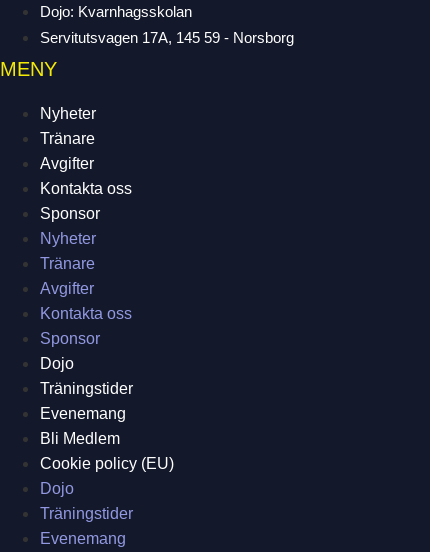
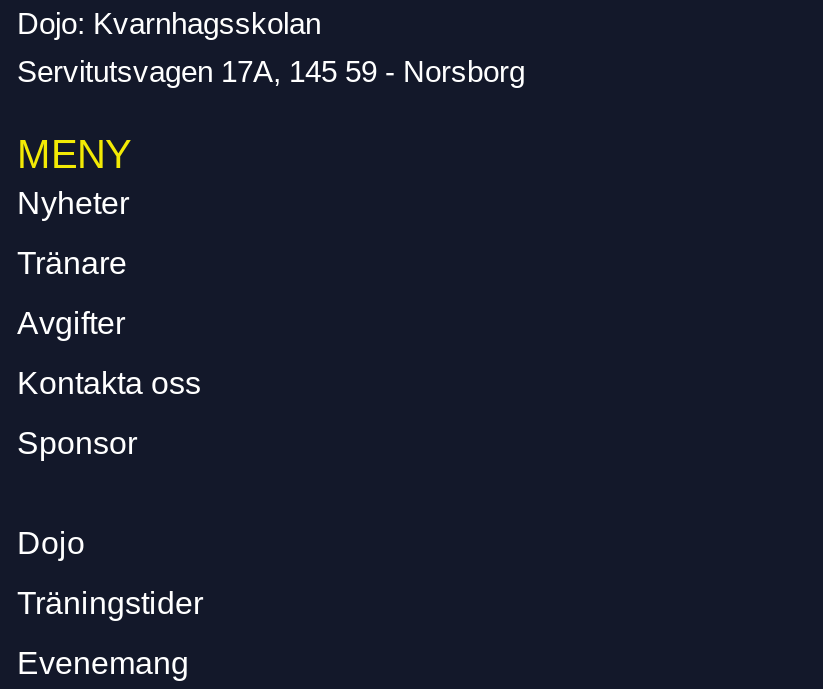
[40,230,174,472] Nyheter | Tränare | Avgifter | Kontakta oss | Sponsor | Dojo | Träningstider | Evenemang | Bli Medlem | Cookie policy (EU) -> none

